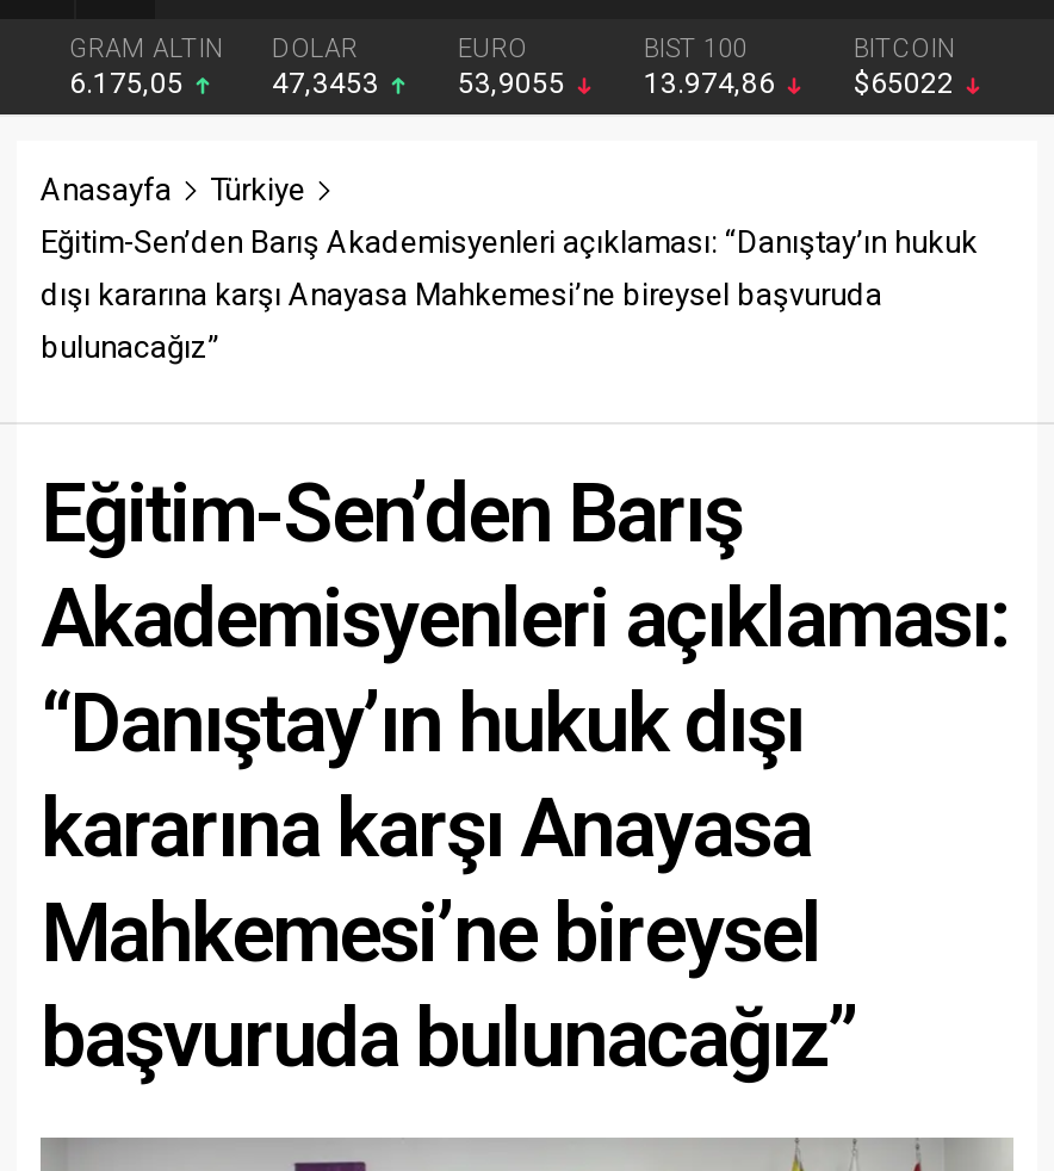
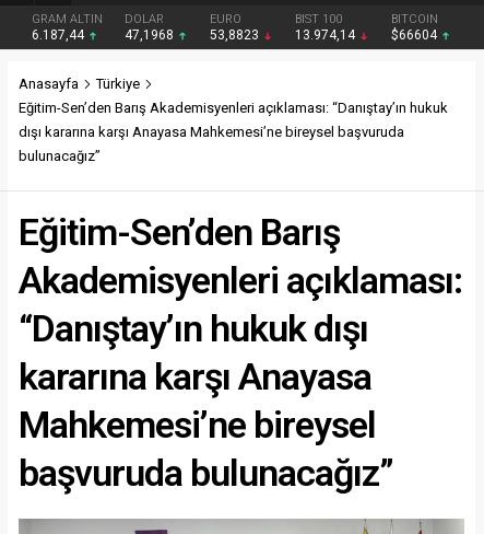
[69,67,191,100] 6.175,05 -> [32,27,87,43] 6.187,44
[272,67,386,100] 47,3453 -> [125,27,177,43] 47,1968
[458,67,572,100] 53,9055 -> [210,27,262,43] 53,8823
[644,67,782,100] 13.974,86 -> [295,27,358,43] 13.974,14
[854,67,961,100] $65022 -> [391,27,440,43] $66604

